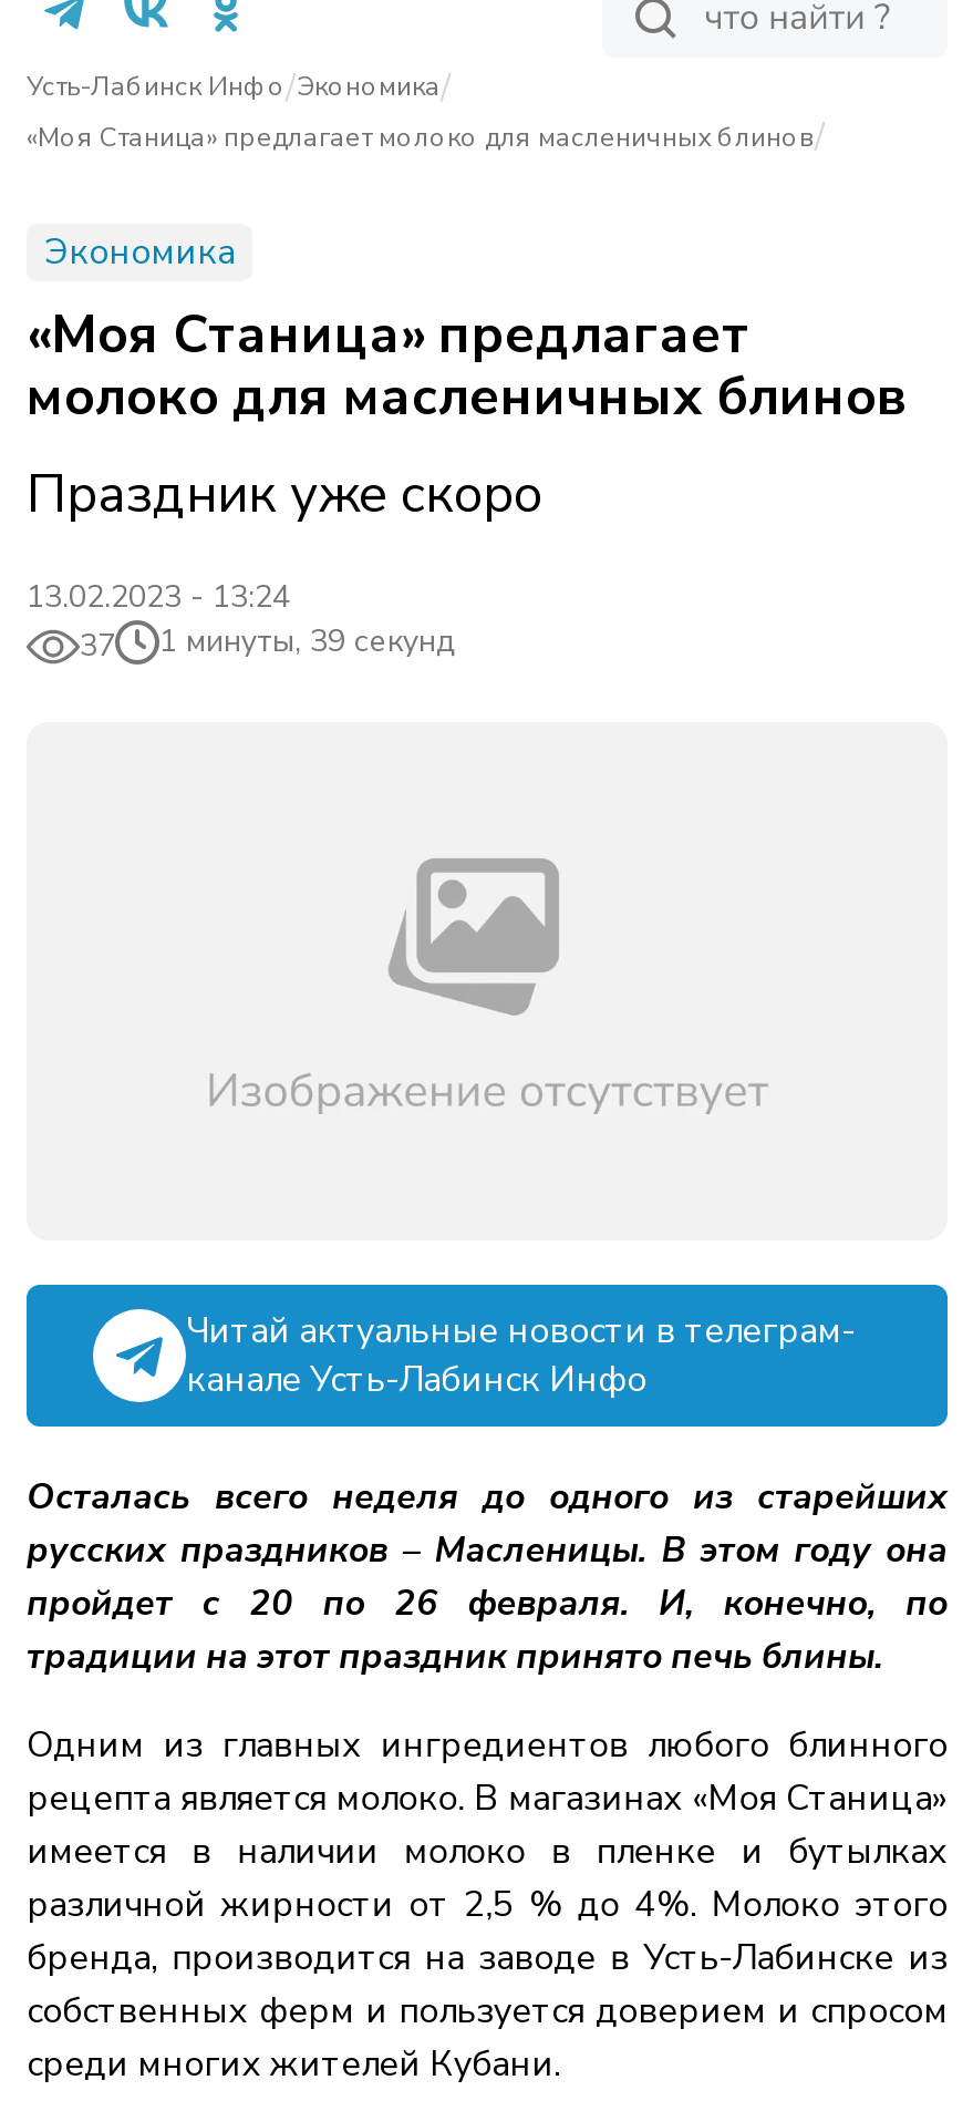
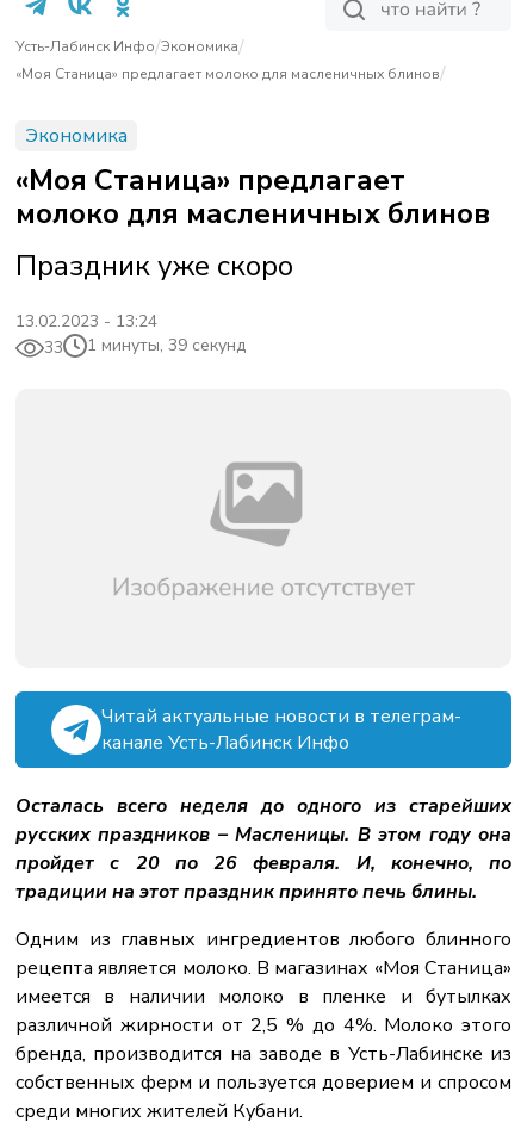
[80,620,454,667] 37 1 минуты, 39 секунд -> [44,334,246,359] 33 1 минуты, 39 секунд

